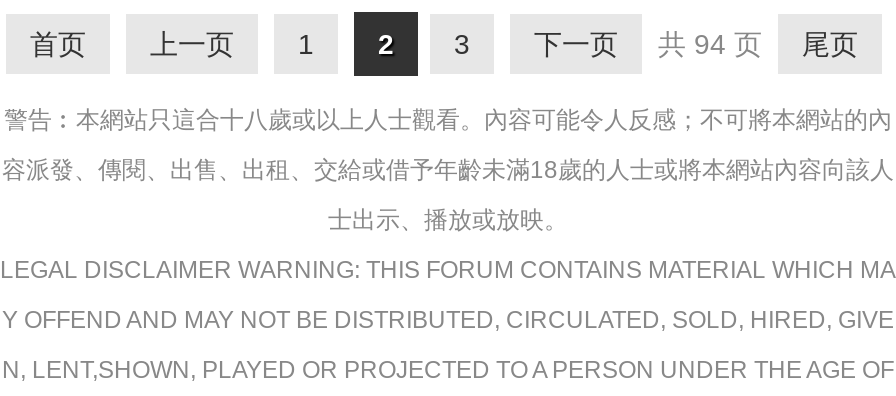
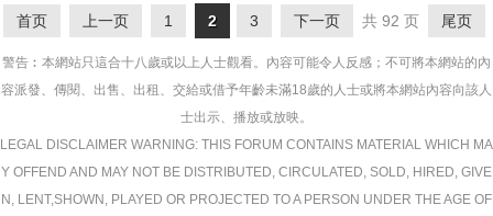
[30,28,858,60] 首页 上一页 1 2 3 下一页 共 94 页 尾页 -> [17,12,472,30] 首页 上一页 1 2 3 下一页 共 92 页 尾页

